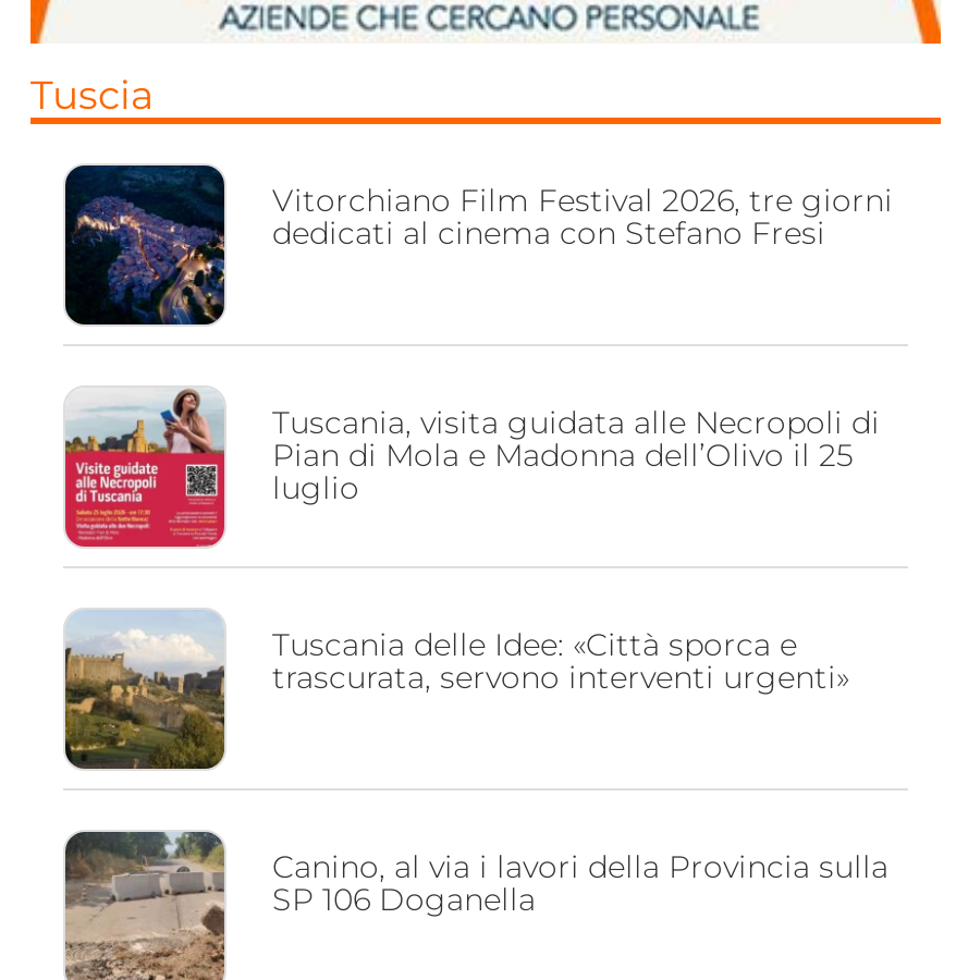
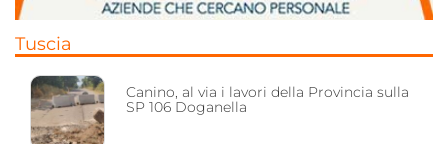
[63,163,893,327] [image] | Vitorchiano Film Festival 2026, tre giorni | dedicati al cinema con Stefano Fresi -> none
[63,388,880,549] [image] | Tuscania, visita guidata alle Necropoli di | Pian di Mola e Madonna dell’Olivo il 25 | luglio -> none
[65,610,849,791] [image] | Tuscania delle Idee: «Città sporca e | trascurata, servono interventi urgenti» -> none

